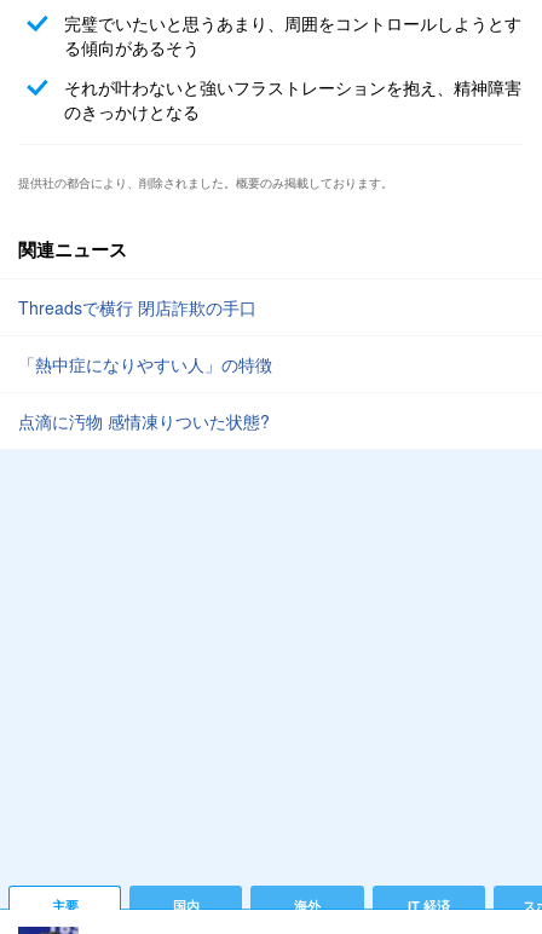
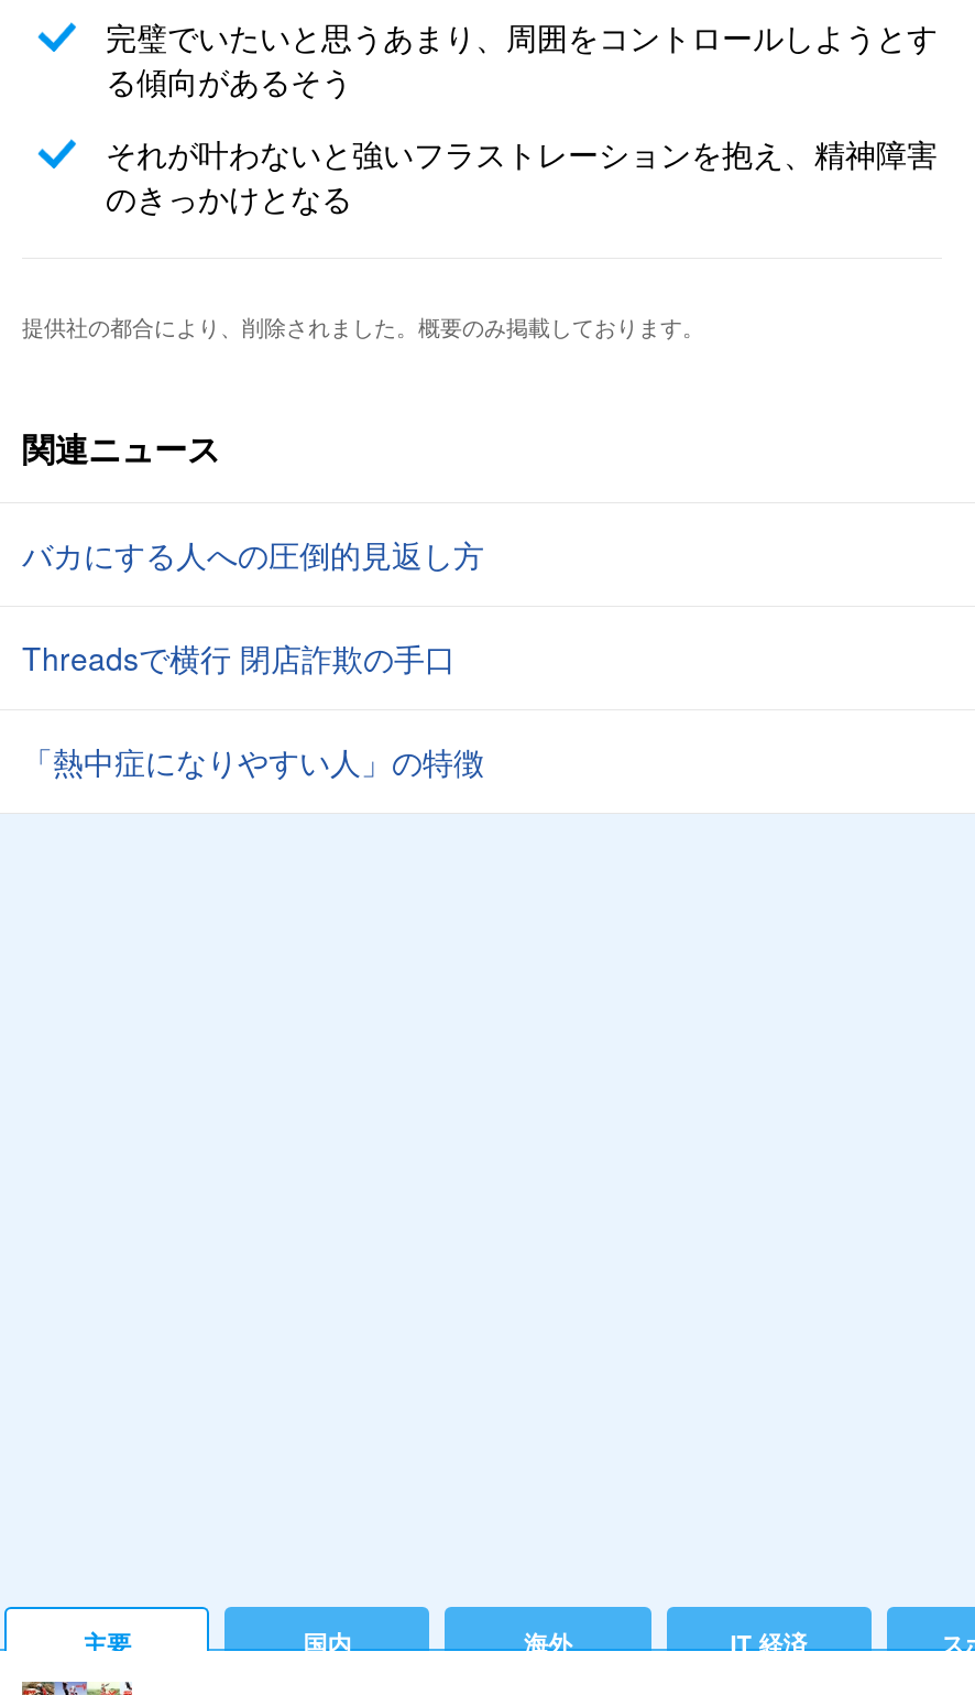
none -> [22,532,484,576] バカにする人への圧倒的見返し方
moved [18,295,272,376] -> [22,635,484,783]: Threadsで横行 閉店詐欺の手口 | 「熱中症になりやすい人」の特徴
[18,409,270,433] 点滴に汚物 感情凍りついた状態? -> none

